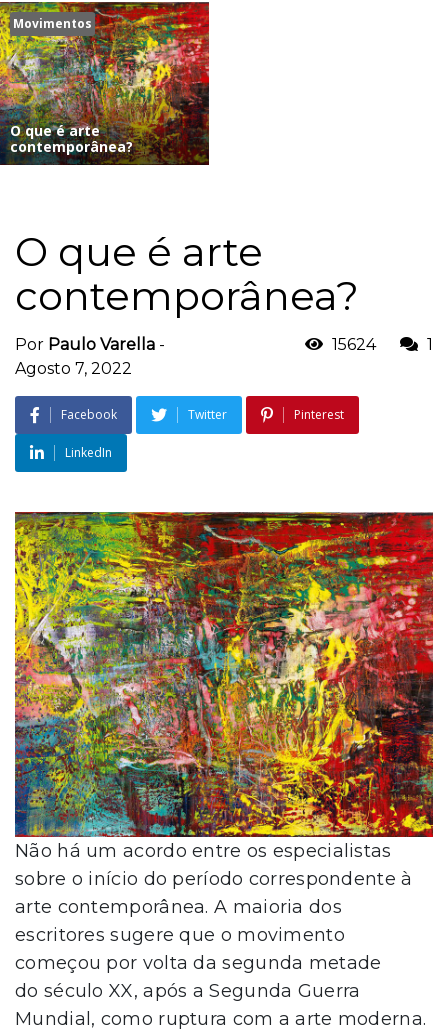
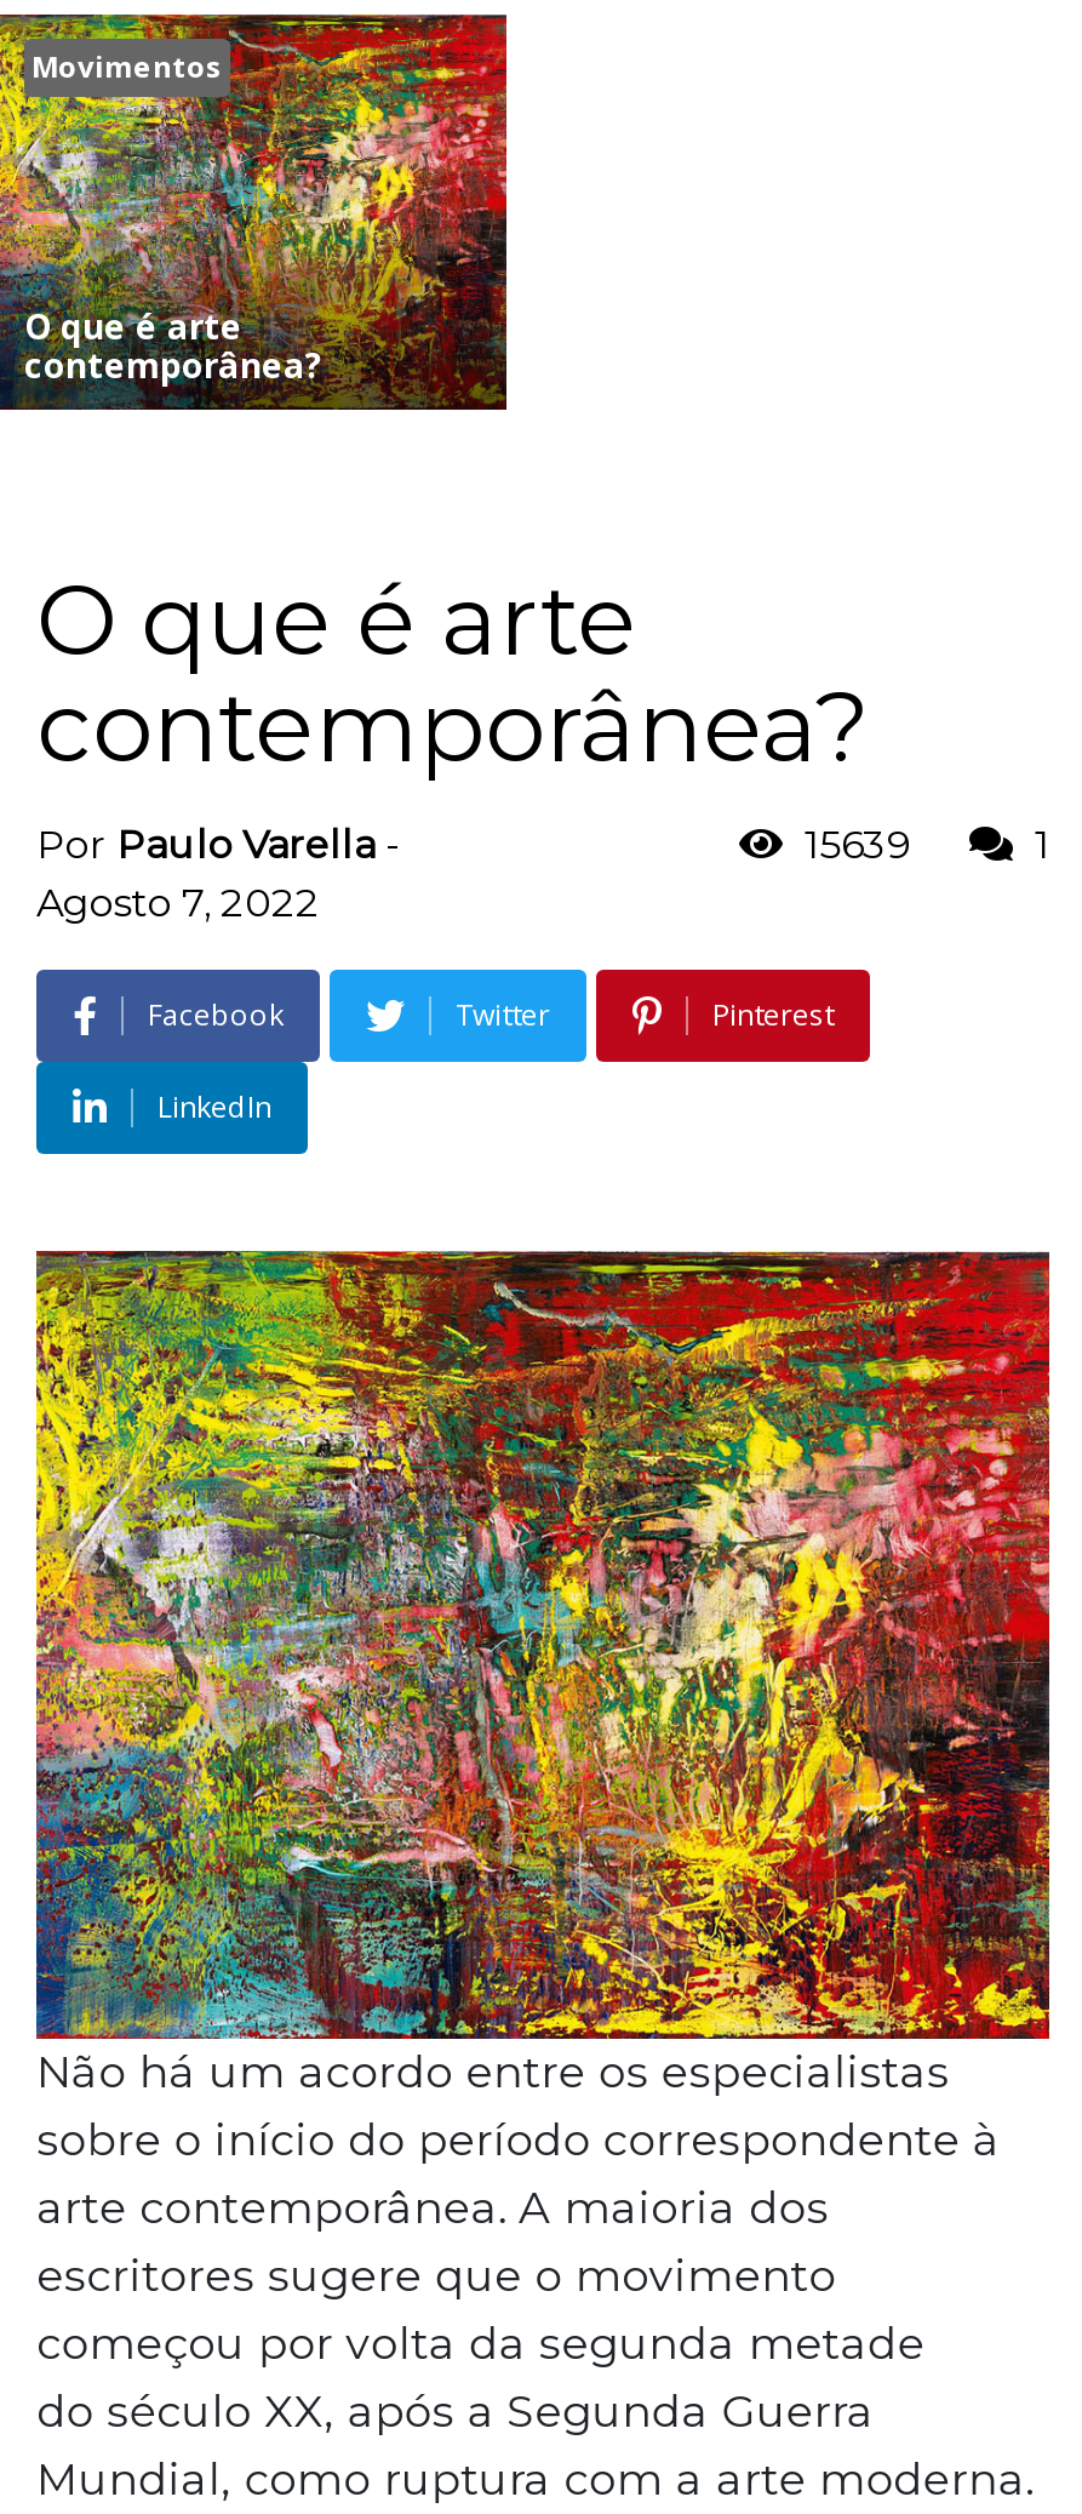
[328,335,380,354] 15624 -> [795,821,921,867] 15639

